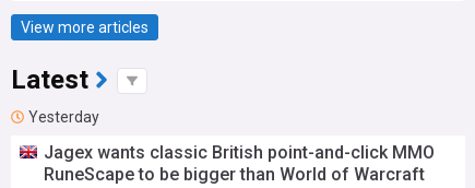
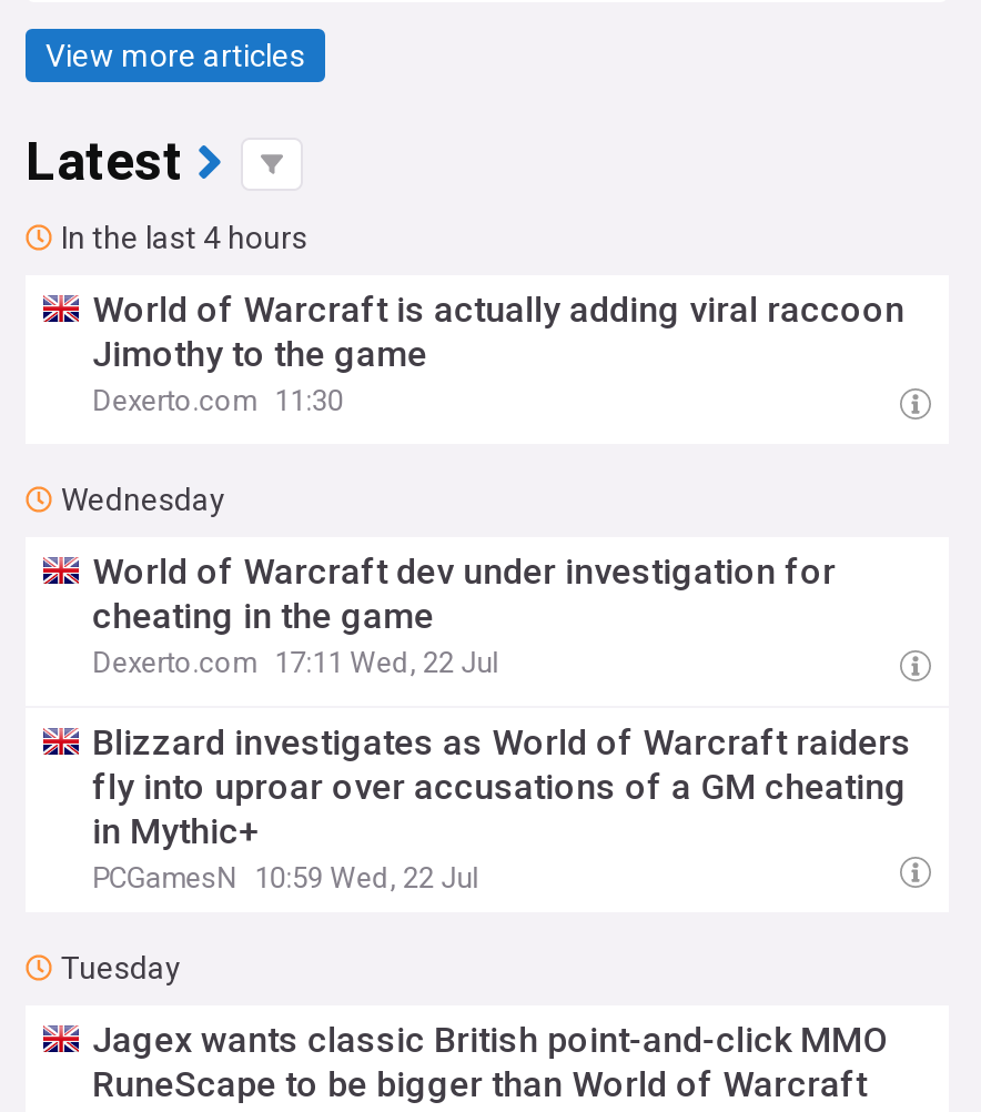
[28,108,99,126] Yesterday -> [61,220,911,985] In the last 4 hours | World of Warcraft is actually adding viral raccoon | Jimothy to the game | Dexerto.com 11:30 | Wednesday | World of Warcraft dev under investigation for | cheating in the game | Dexerto.com 17:11 Wed, 22 Jul | Blizzard investigates as World of Warcraft raiders | fly into uproar over accusations of a GM cheating | in Mythic+ | PCGamesN 10:59 Wed, 22 Jul | Tuesday

